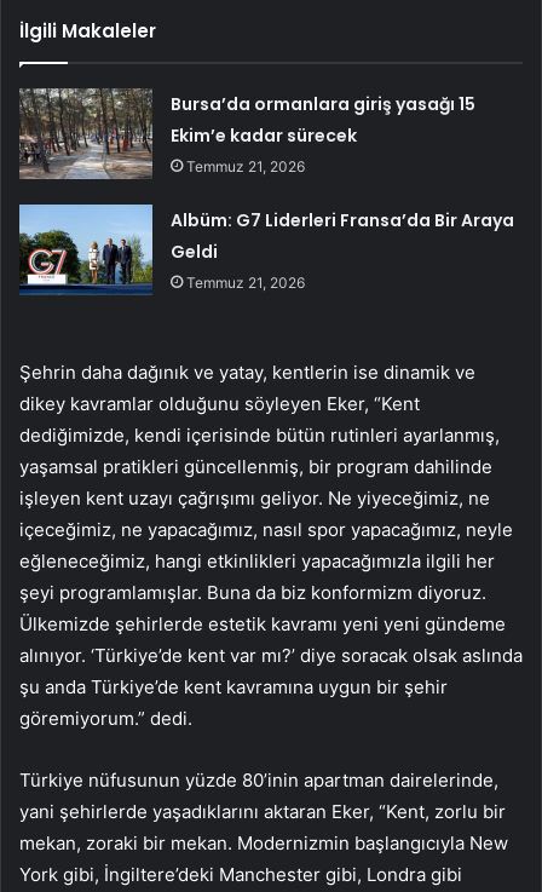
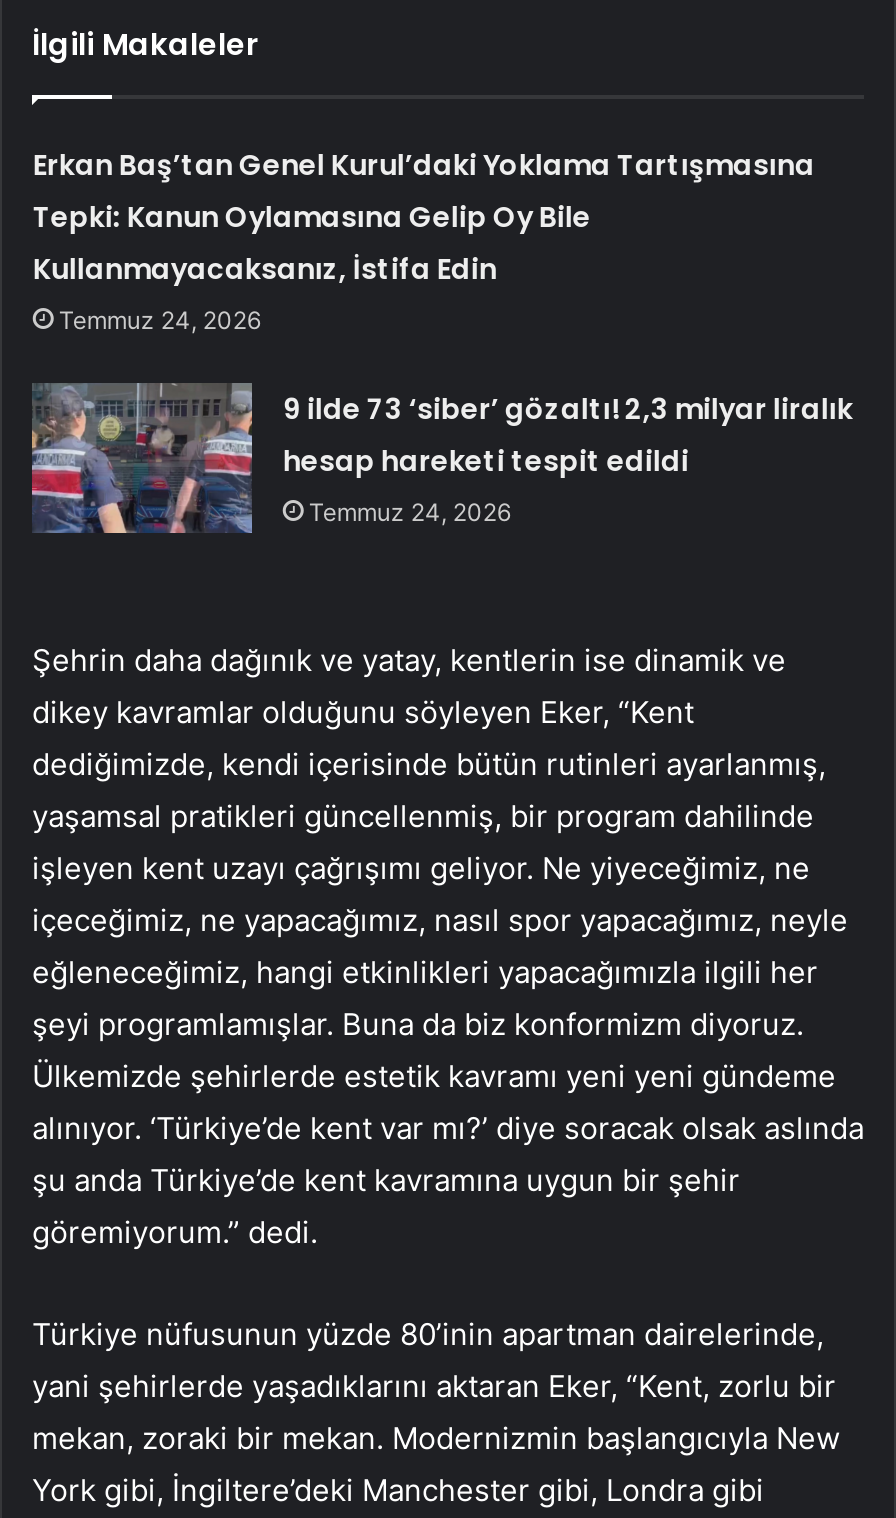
[171,92,476,176] Bursa’da ormanlara giriş yasağı 15 | Ekim’e kadar sürecek | Temmuz 21, 2026 -> [33,145,815,335] Erkan Baş’tan Genel Kurul’daki Yoklama Tartışmasına | Tepki: Kanun Oylamasına Gelip Oy Bile | Kullanmayacaksanız, İstifa Edin | Temmuz 24, 2026
[18,208,515,295] [image] | Albüm: G7 Liderleri Fransa’da Bir Araya | Geldi | Temmuz 21, 2026 -> [30,381,853,535] [image] | 9 ilde 73 ‘siber’ gözaltı! 2,3 milyar liralık | hesap hareketi tespit edildi | Temmuz 24, 2026

